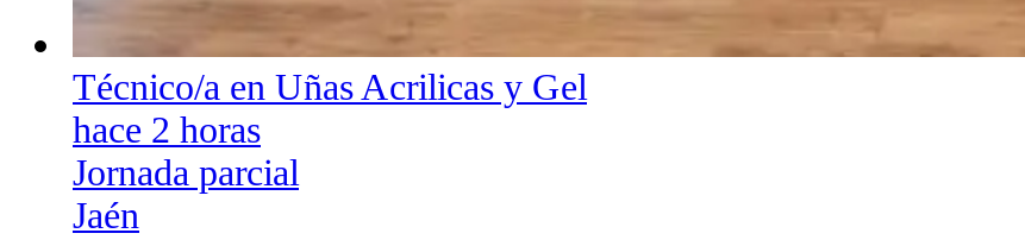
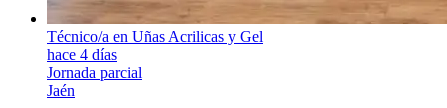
[73,109,261,150] hace 2 horas -> [47,46,117,63] hace 4 días

